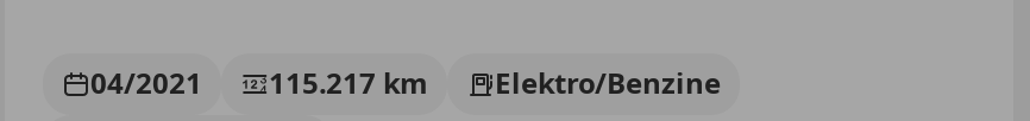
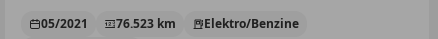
[90,64,202,104] 04/2021 -> [41,15,88,32] 05/2021
[269,64,428,104] 115.217 km -> [116,15,176,32] 76.523 km

